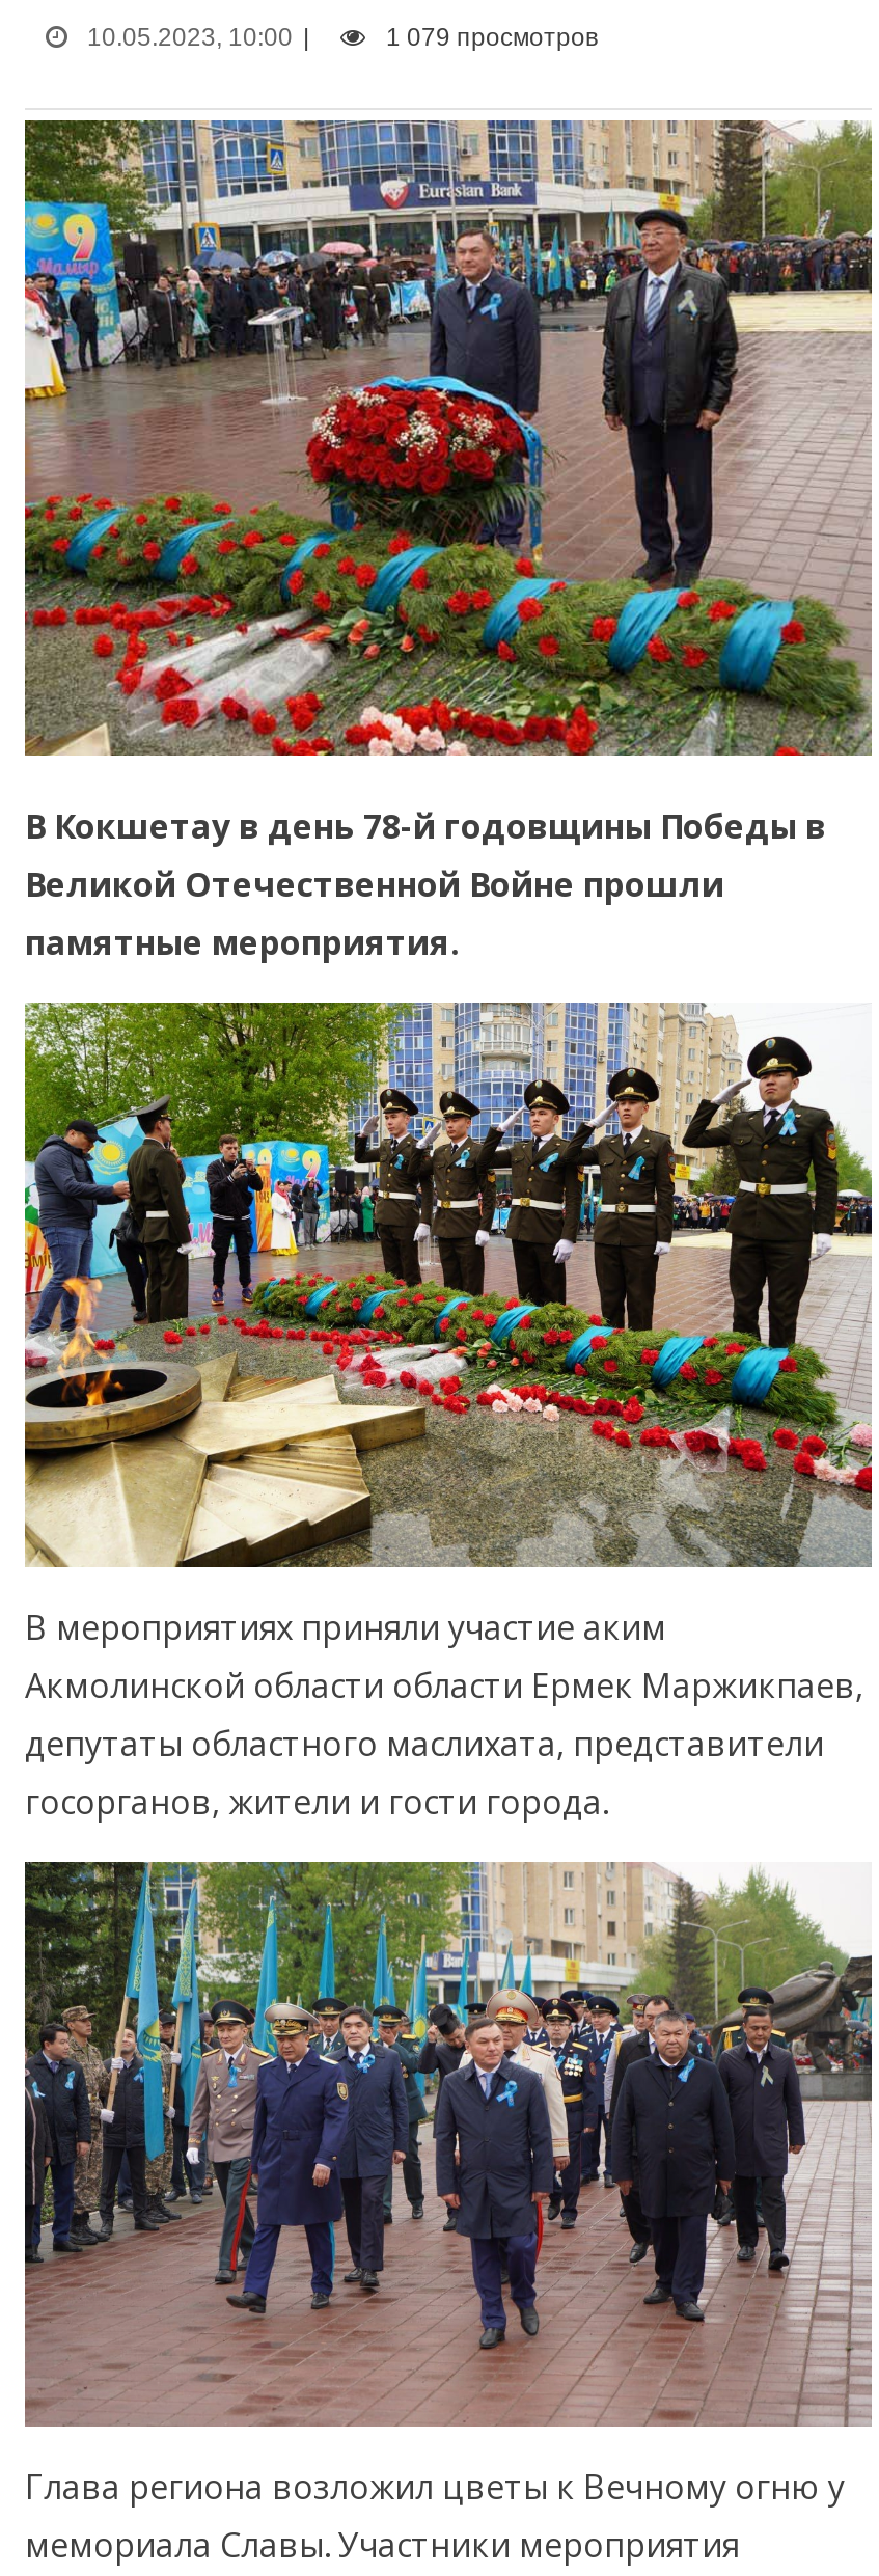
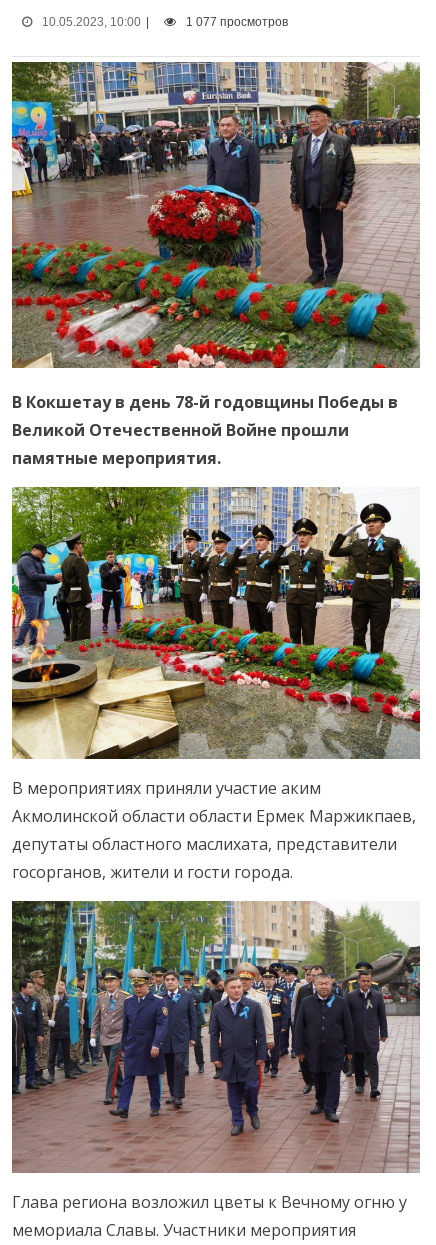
[386,23,598,52] 1 079 просмотров -> [186,15,288,29] 1 077 просмотров

